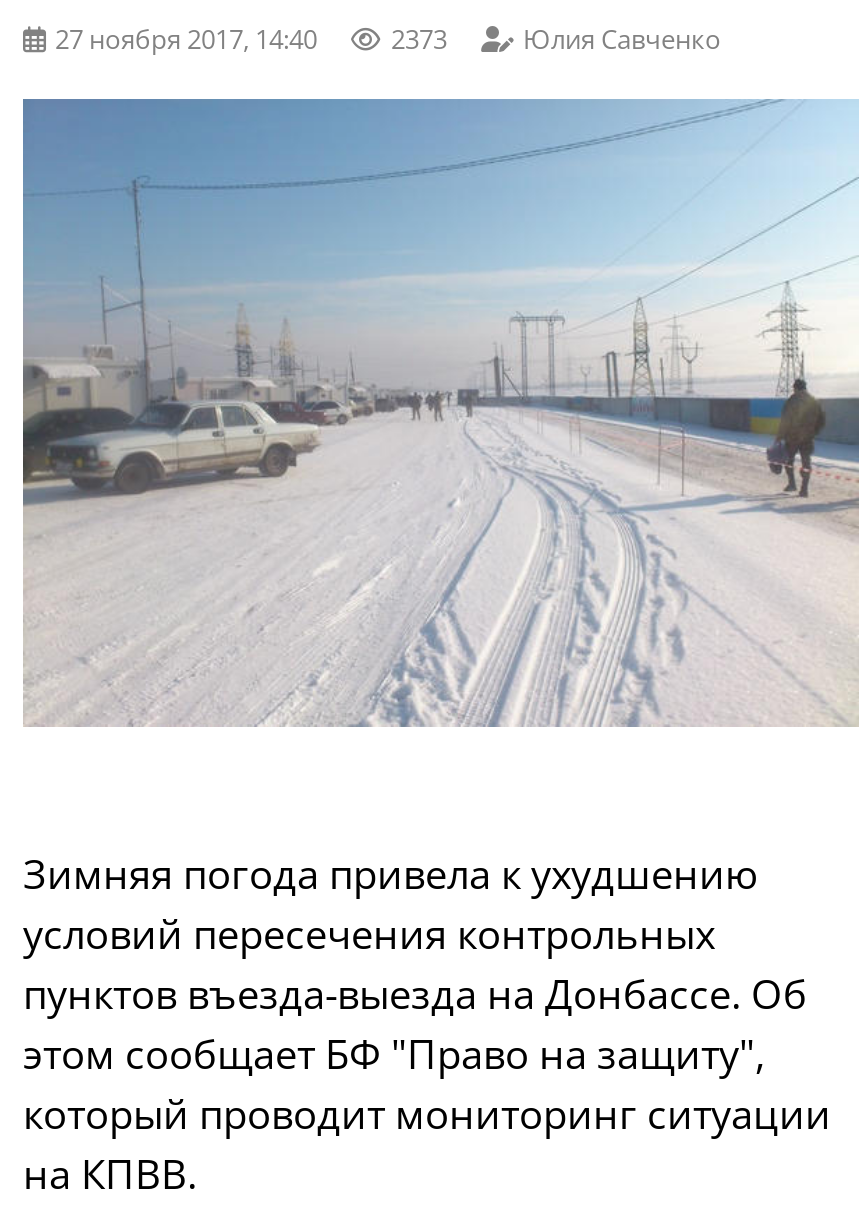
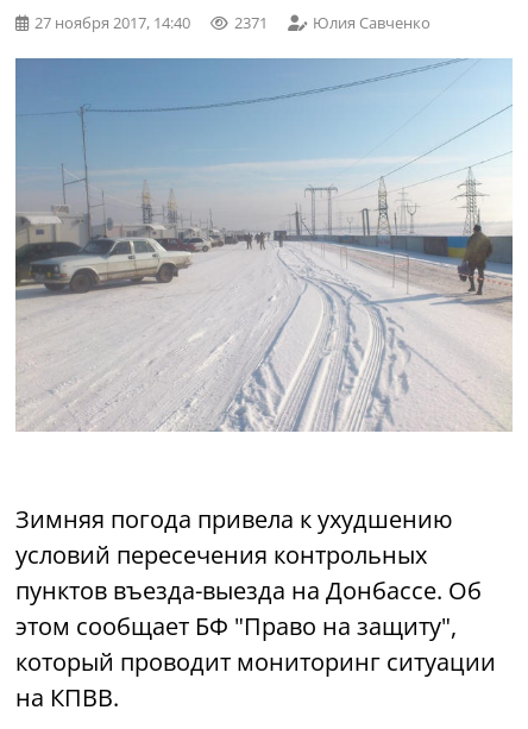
[391,21,447,57] 2373 -> [234,12,268,33] 2371

